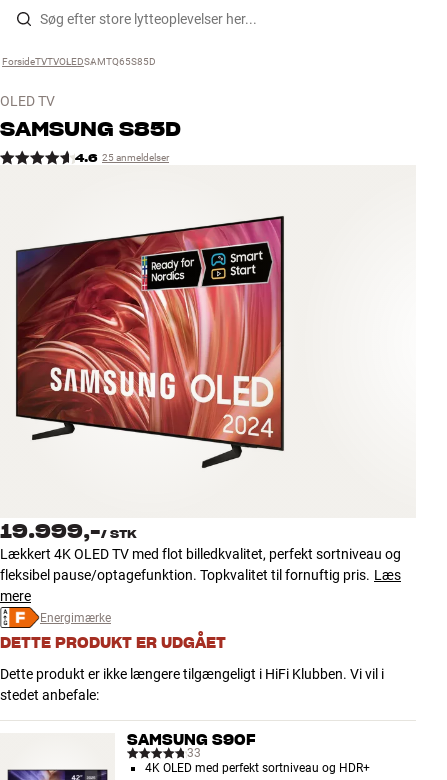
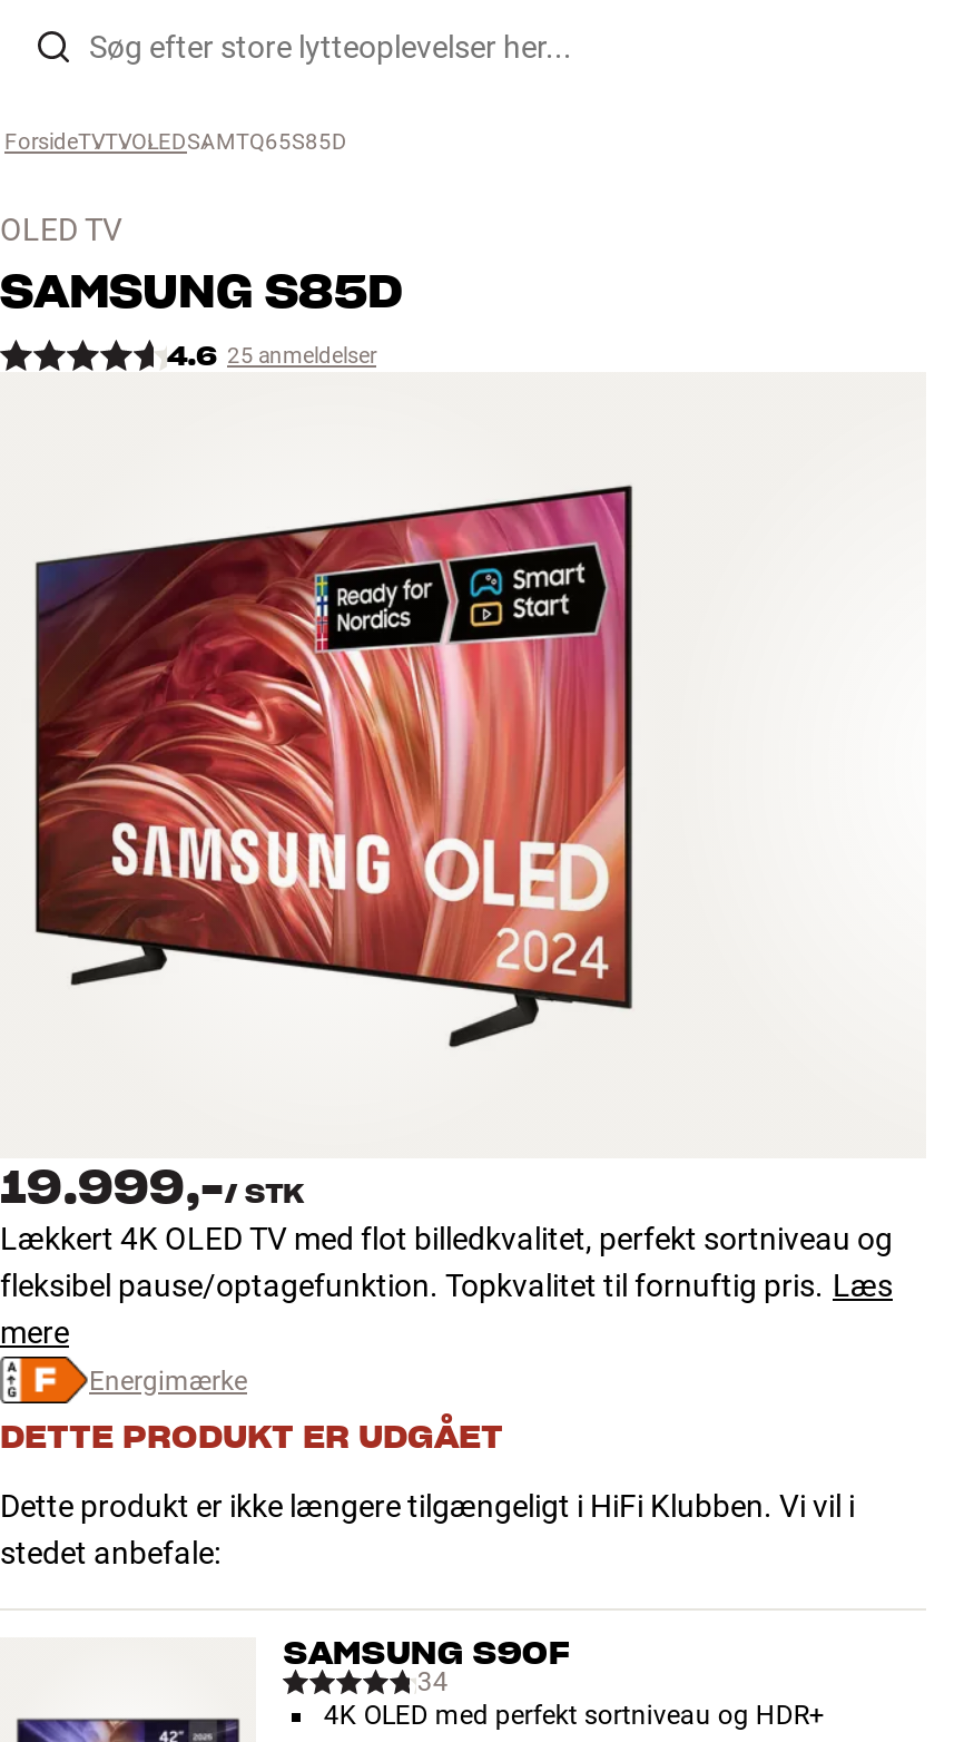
[187,746,201,760] 33 -> [417,1666,448,1698] 34

